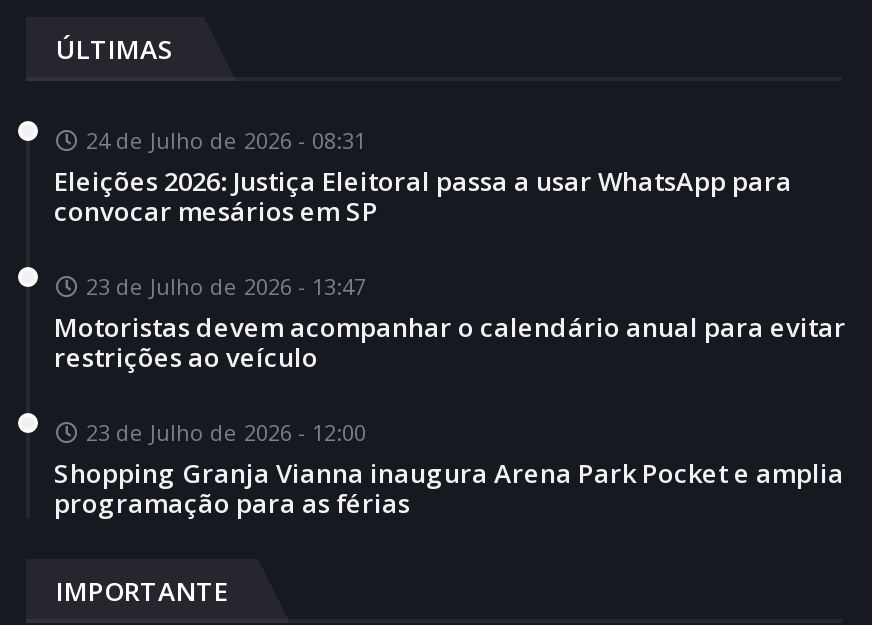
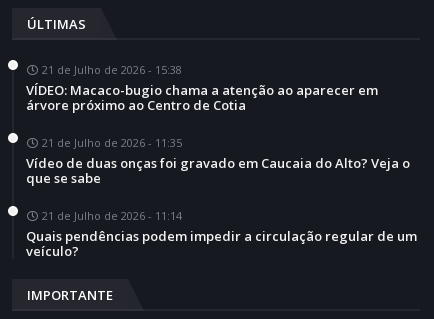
[54,124,792,228] 24 de Julho de 2026 - 08:31 | Eleições 2026: Justiça Eleitoral passa a usar WhatsApp para | convocar mesários em SP -> [26,62,378,114] 21 de Julho de 2026 - 15:38 | VÍDEO: Macaco-bugio chama a atenção ao aparecer em | árvore próximo ao Centro de Cotia
[54,270,846,374] 23 de Julho de 2026 - 13:47 | Motoristas devem acompanhar o calendário anual para evitar | restrições ao veículo -> [26,135,410,187] 21 de Julho de 2026 - 11:35 | Vídeo de duas onças foi gravado em Caucaia do Alto? Veja o | que se sabe
[54,416,844,520] 23 de Julho de 2026 - 12:00 | Shopping Granja Vianna inaugura Arena Park Pocket e amplia | programação para as férias -> [26,208,417,260] 21 de Julho de 2026 - 11:14 | Quais pendências podem impedir a circulação regular de um | veículo?

